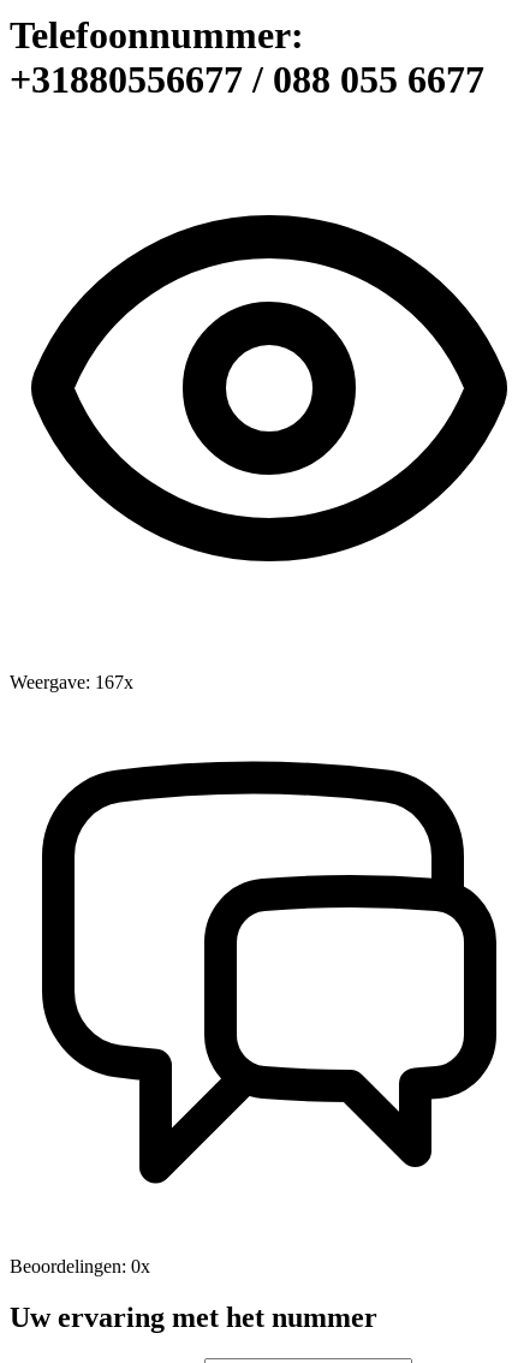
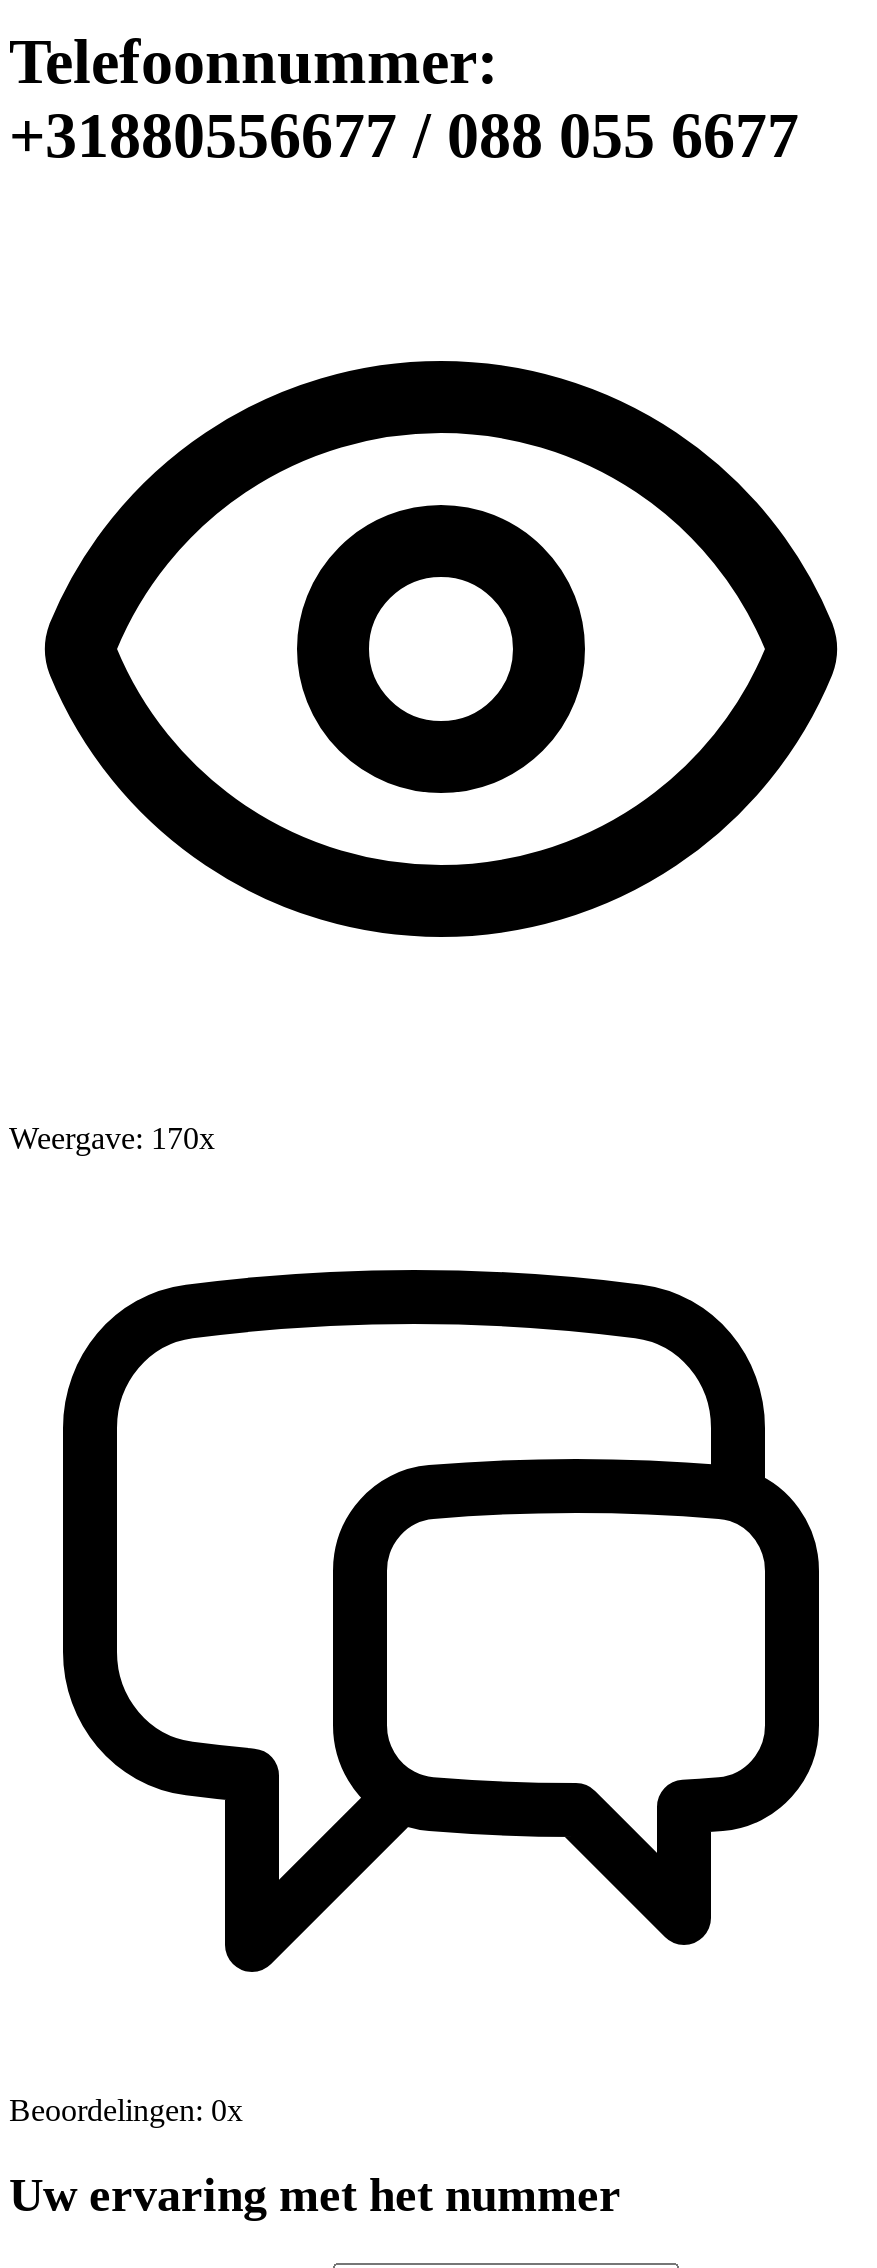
[10,672,133,692] Weergave: 167x -> [9,1121,215,1155] Weergave: 170x

